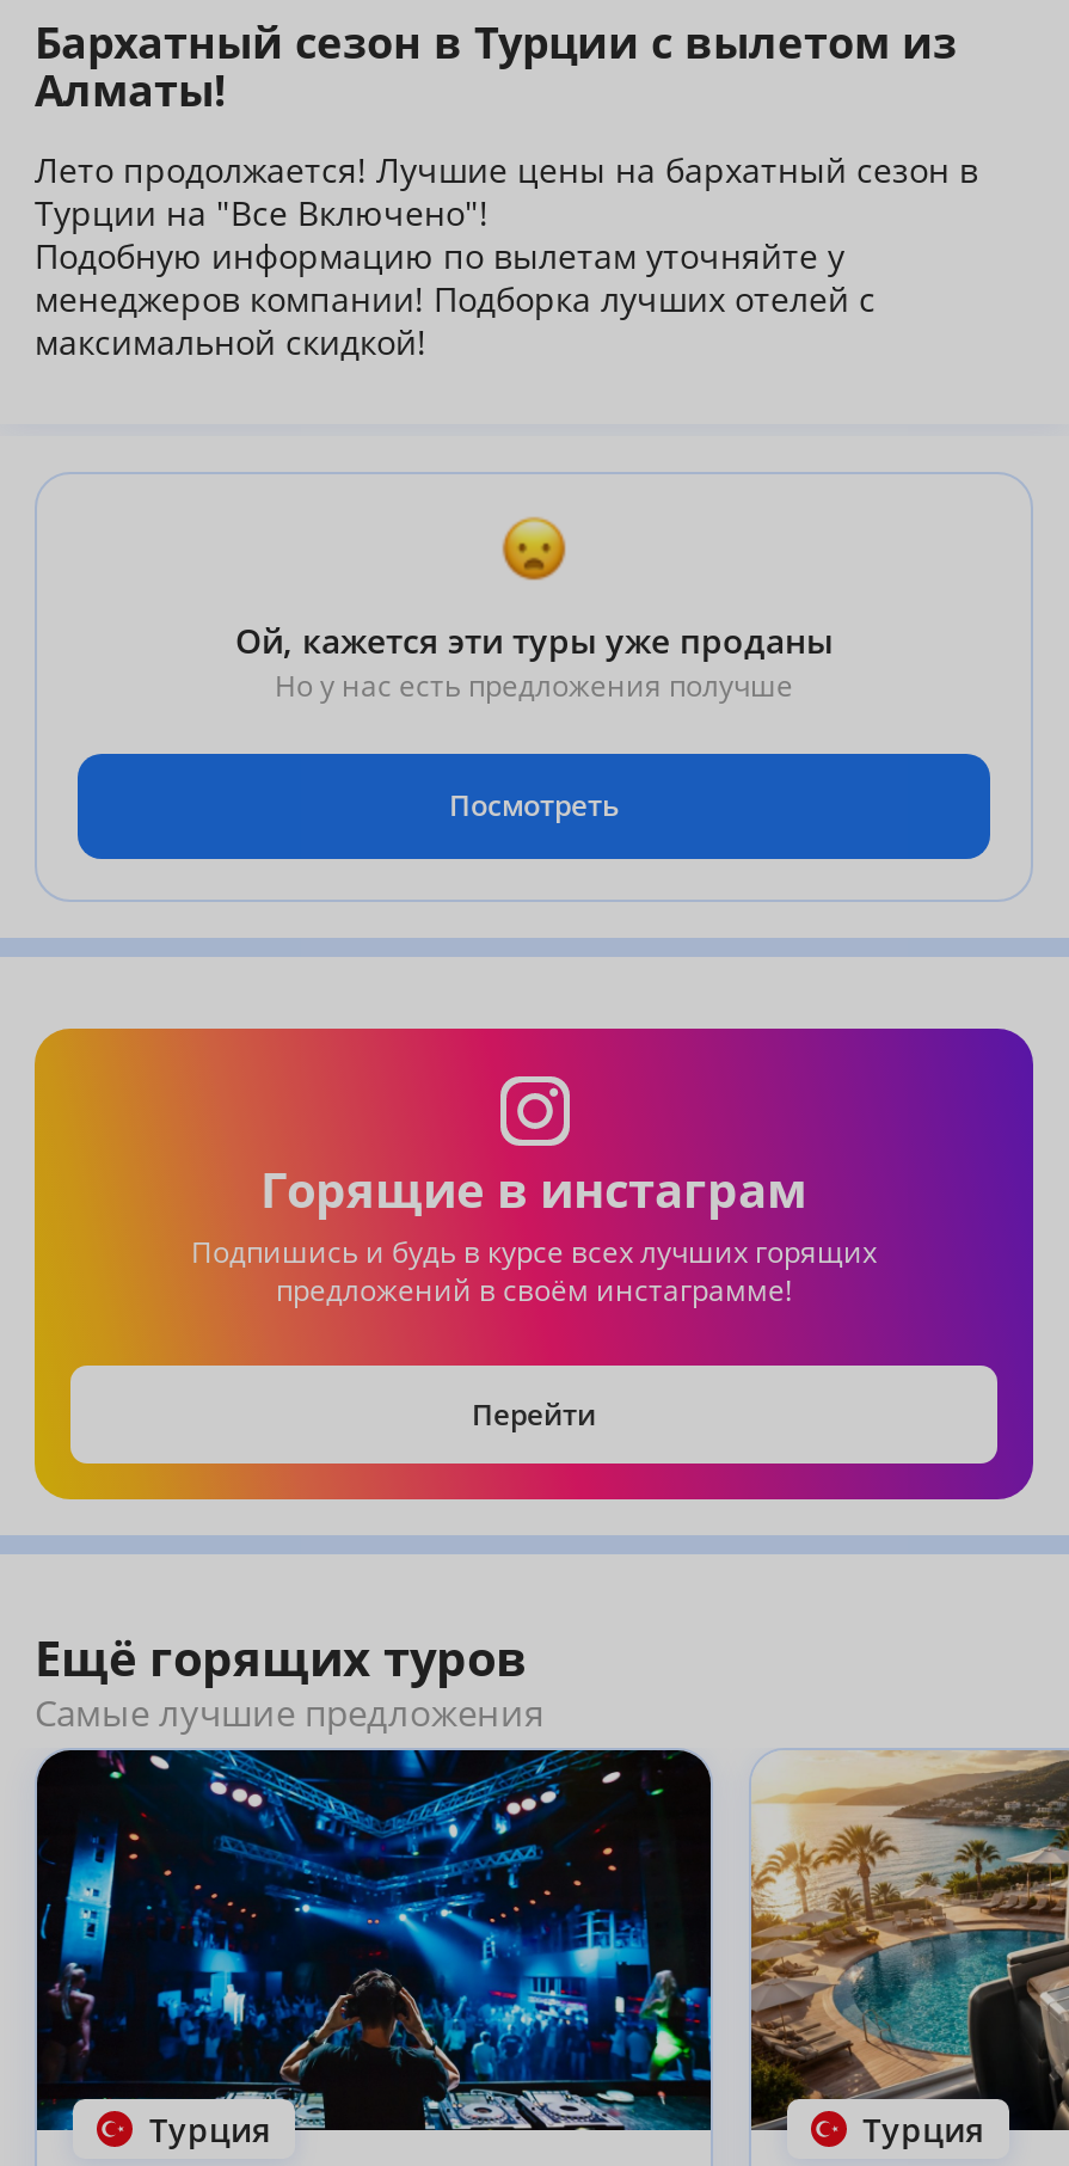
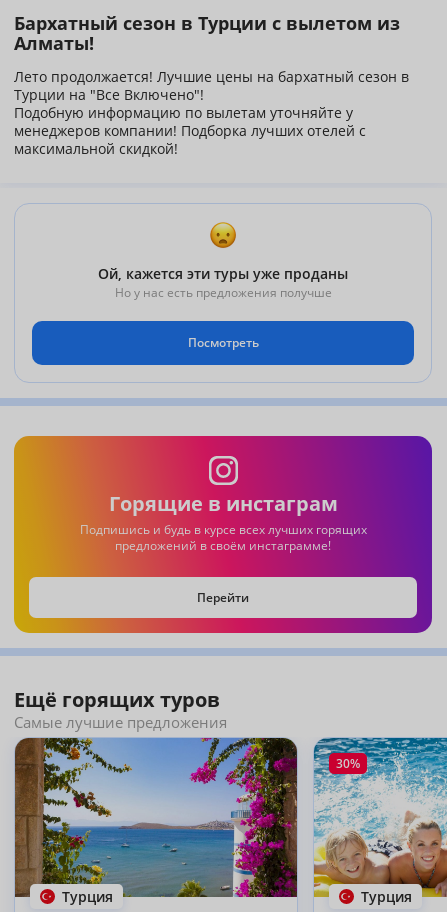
[35,1748,713,2133] [image] -> [14,737,298,898] [image]
[749,1750,1062,2133] [image] -> [313,737,444,898] [image]
none -> [336,755,360,771] 30%

